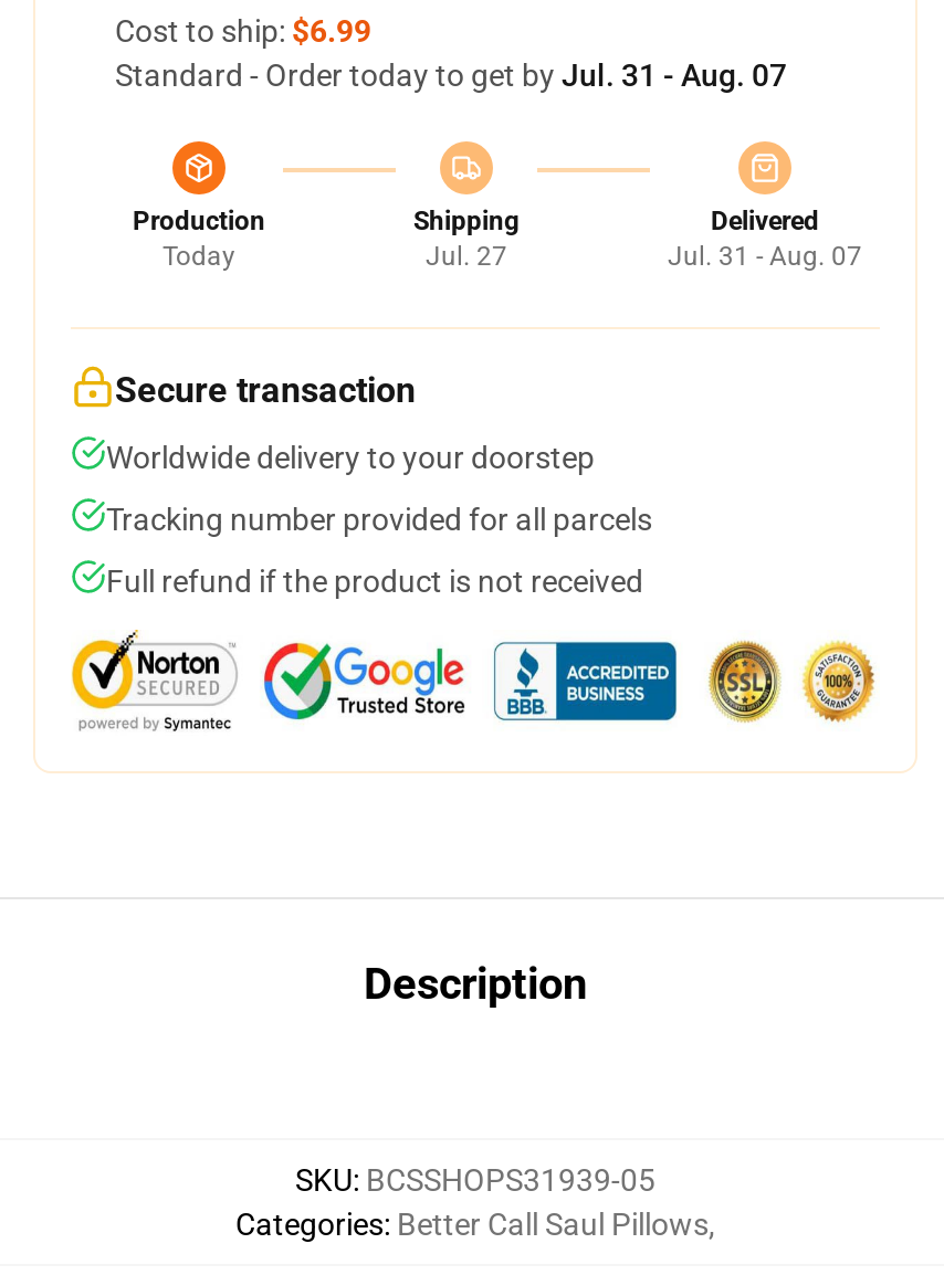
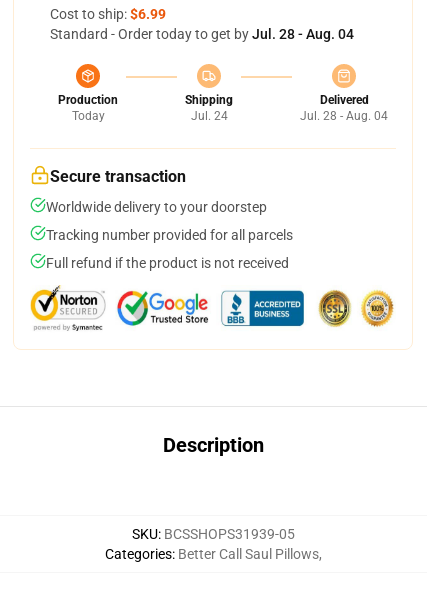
[115,57,787,93] Standard - Order today to get by Jul. 31 - Aug. 07 -> [50,26,354,42] Standard - Order today to get by Jul. 28 - Aug. 04
[426,241,507,272] Jul. 27 -> [190,109,227,123] Jul. 24
[668,241,862,272] Jul. 31 - Aug. 07 -> [300,109,388,123] Jul. 28 - Aug. 04

